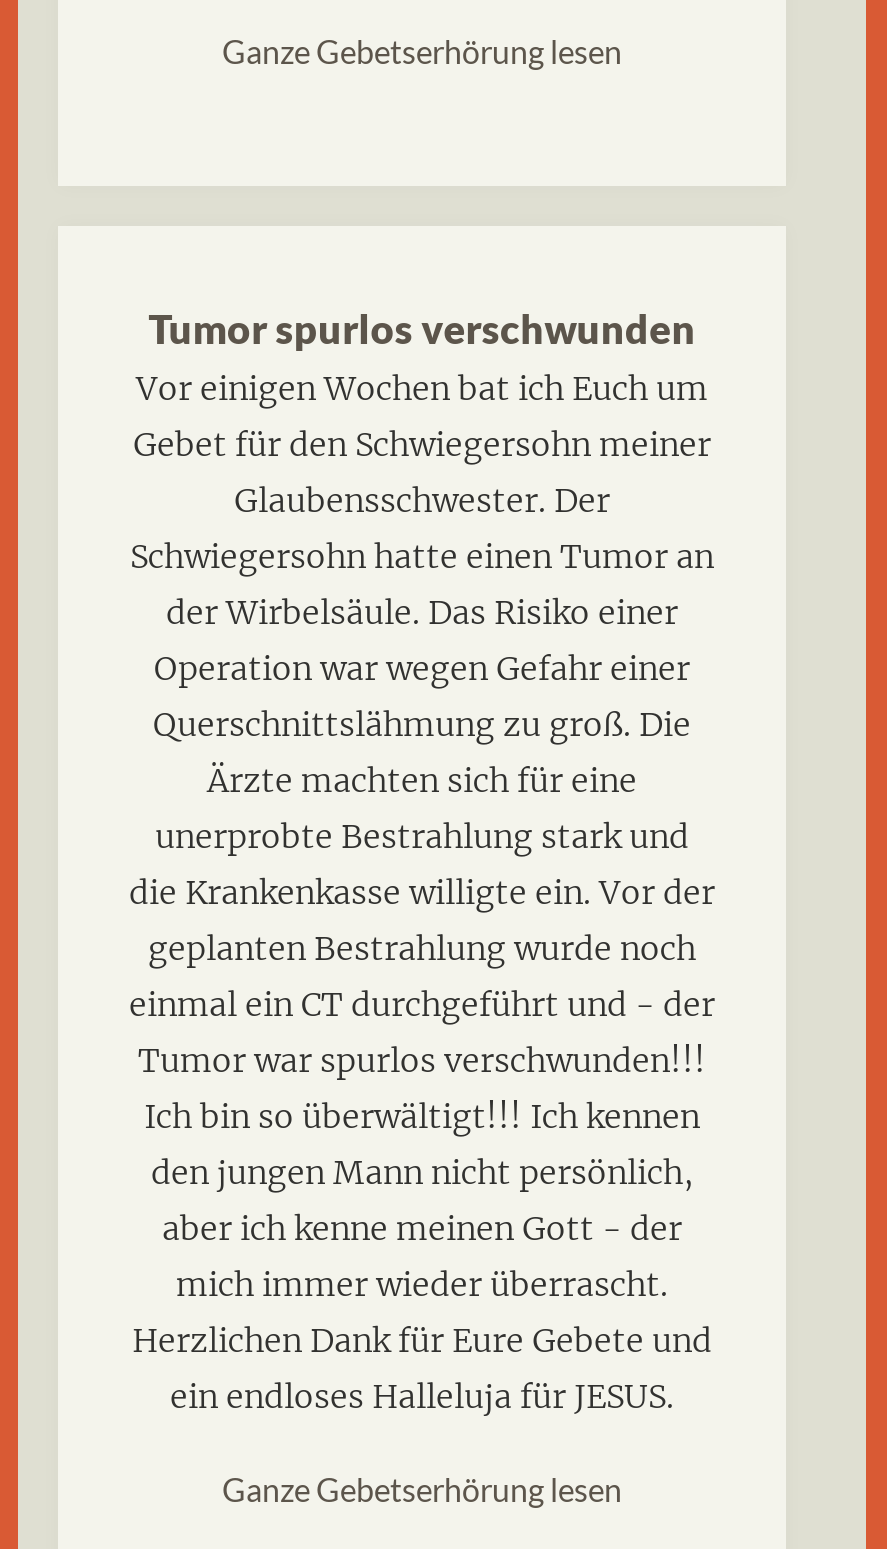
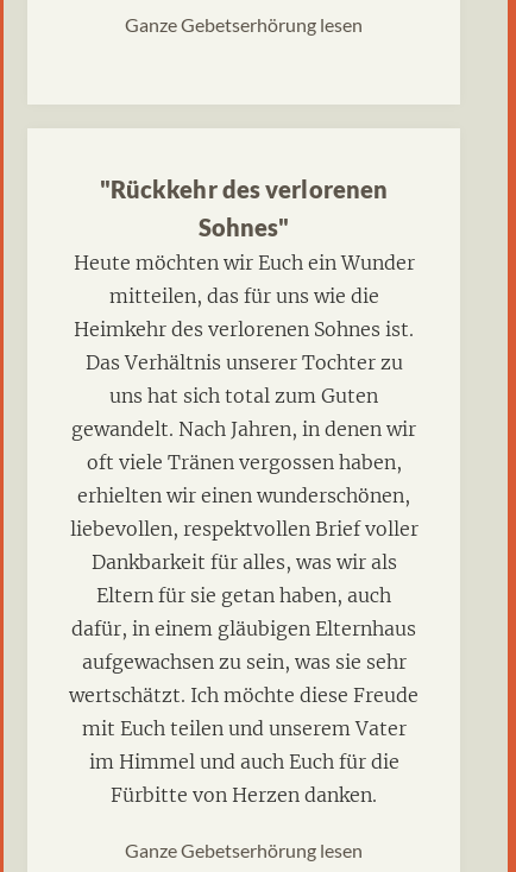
[129,305,715,1417] Tumor spurlos verschwunden | Vor einigen Wochen bat ich Euch um | Gebet für den Schwiegersohn meiner | Glaubensschwester. Der | Schwiegersohn hatte einen Tumor an | der Wirbelsäule. Das Risiko einer | Operation war wegen Gefahr einer | Querschnittslähmung zu groß. Die | Ärzte machten sich für eine | unerprobte Bestrahlung stark und | die Krankenkasse willigte ein. Vor der | geplanten Bestrahlung wurde noch | einmal ein CT durchgeführt und - der | Tumor war spurlos verschwunden!!! | Ich bin so überwältigt!!! Ich kennen | den jungen Mann nicht persönlich, | aber ich kenne meinen Gott - der | mich immer wieder überrascht. | Herzlichen Dank für Eure Gebete und | ein endloses Halleluja für JESUS. -> [69,175,419,807] "Rückkehr des verlorenen | Sohnes" | Heute möchten wir Euch ein Wunder | mitteilen, das für uns wie die | Heimkehr des verlorenen Sohnes ist. | Das Verhältnis unserer Tochter zu | uns hat sich total zum Guten | gewandelt. Nach Jahren, in denen wir | oft viele Tränen vergossen haben, | erhielten wir einen wunderschönen, | liebevollen, respektvollen Brief voller | Dankbarkeit für alles, was wir als | Eltern für sie getan haben, auch | dafür, in einem gläubigen Elternhaus | aufgewachsen zu sein, was sie sehr | wertschätzt. Ich möchte diese Freude | mit Euch teilen und unserem Vater | im Himmel und auch Euch für die | Fürbitte von Herzen danken.

